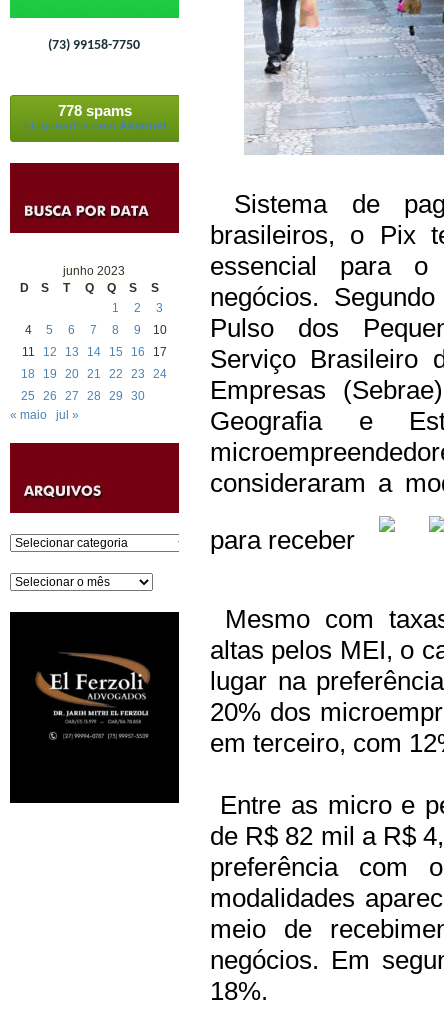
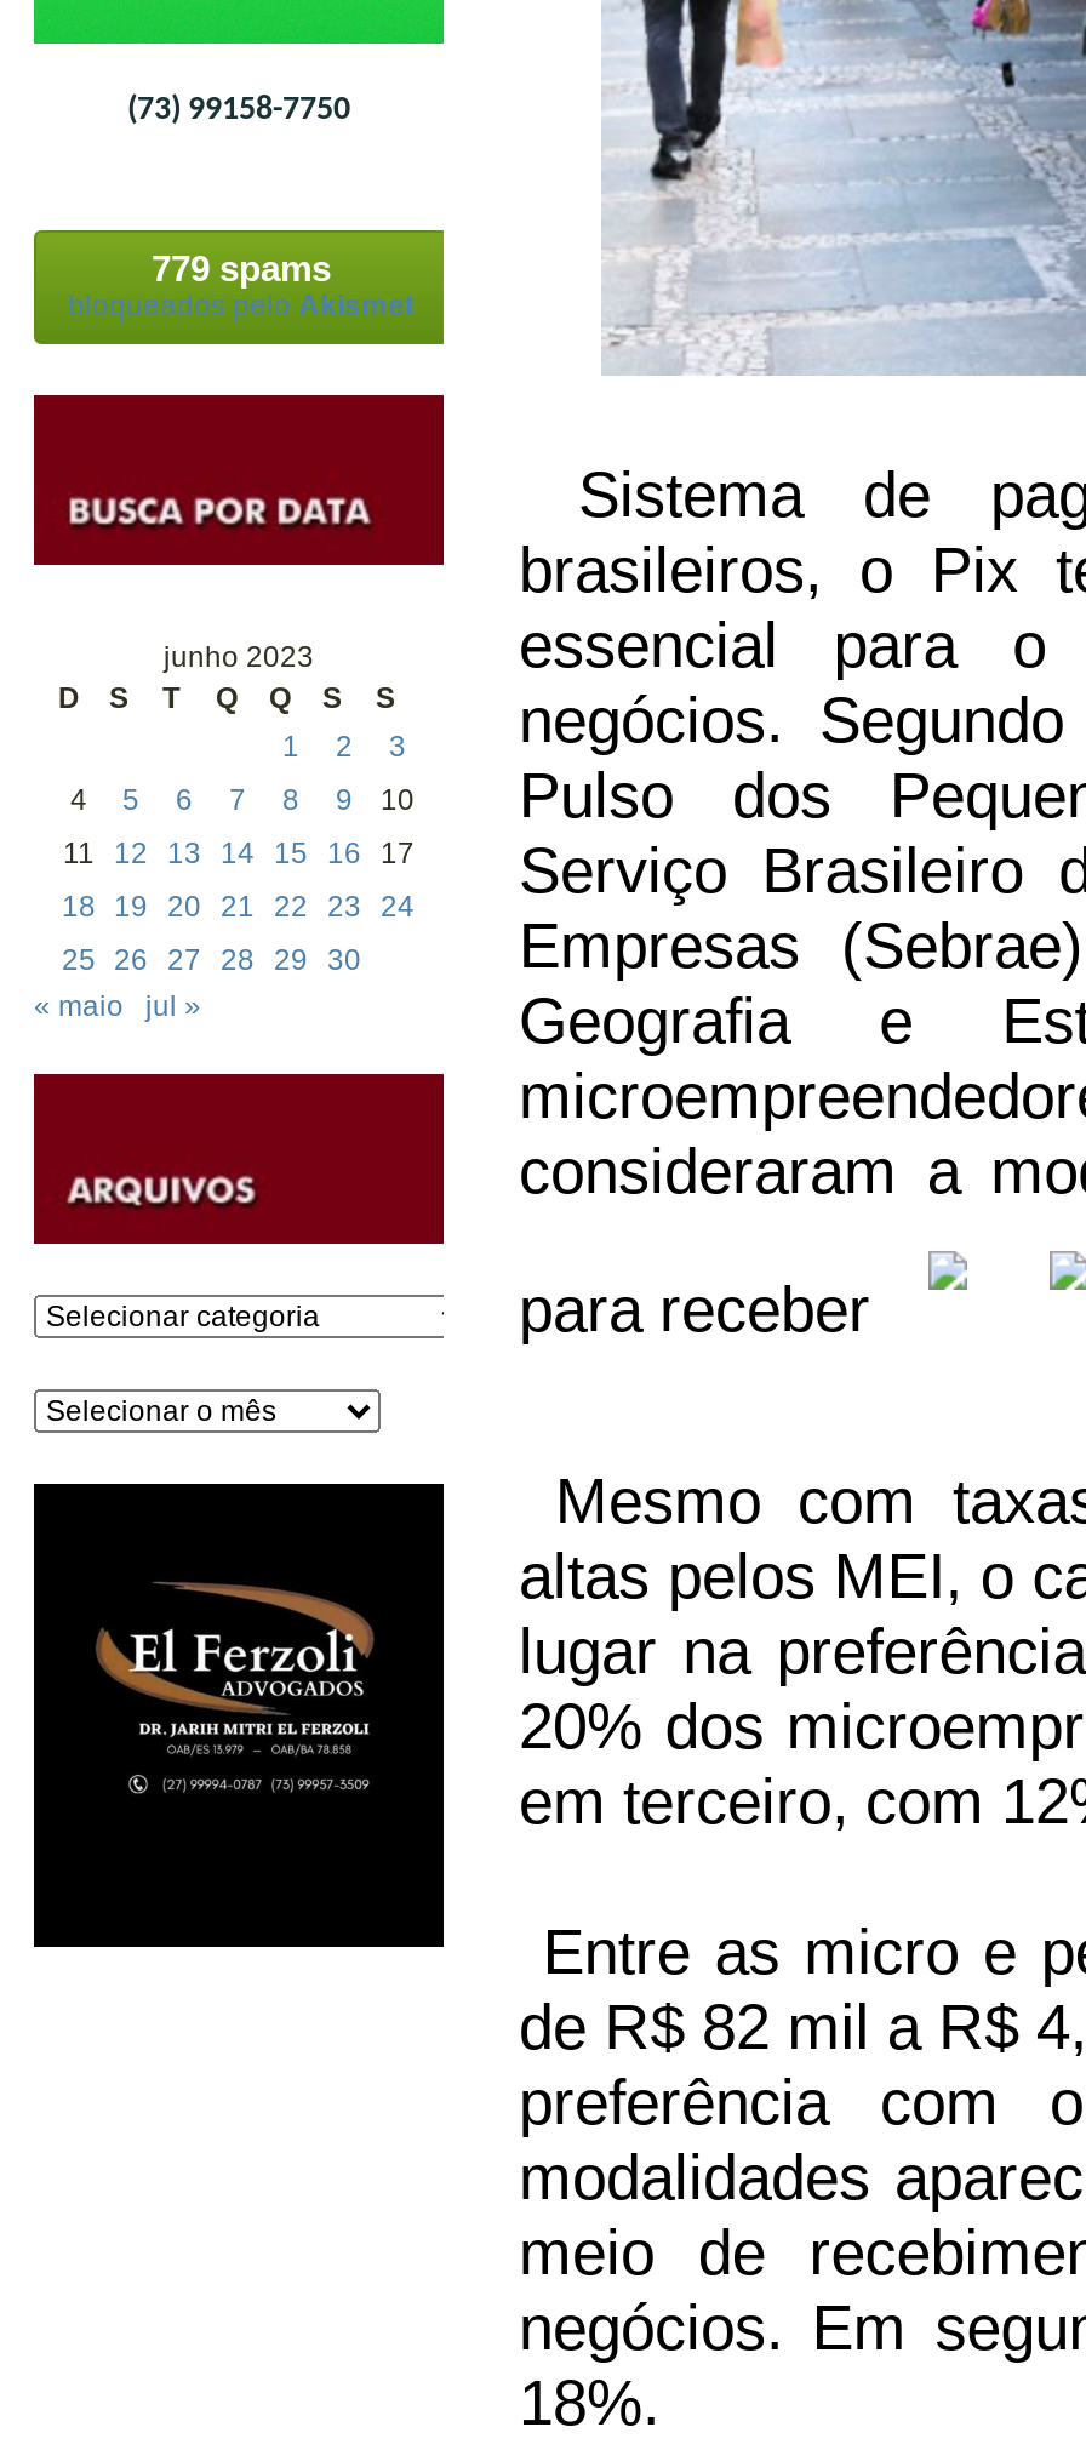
[58,102,132,119] 778 spams -> [152,247,331,288] 779 spams

